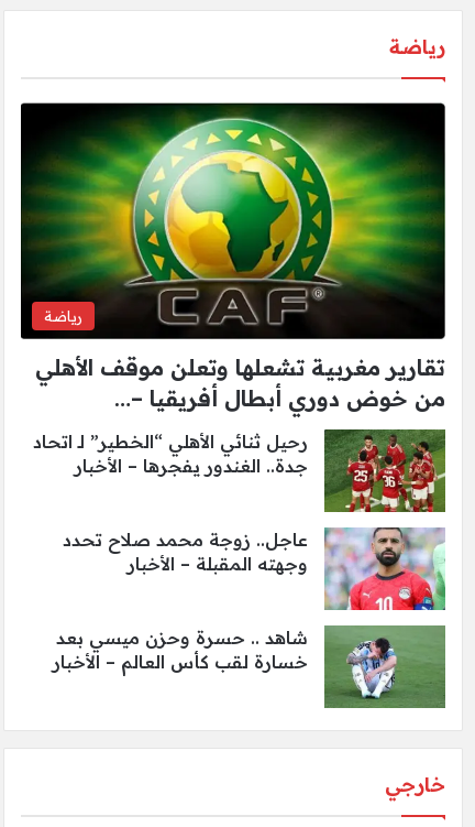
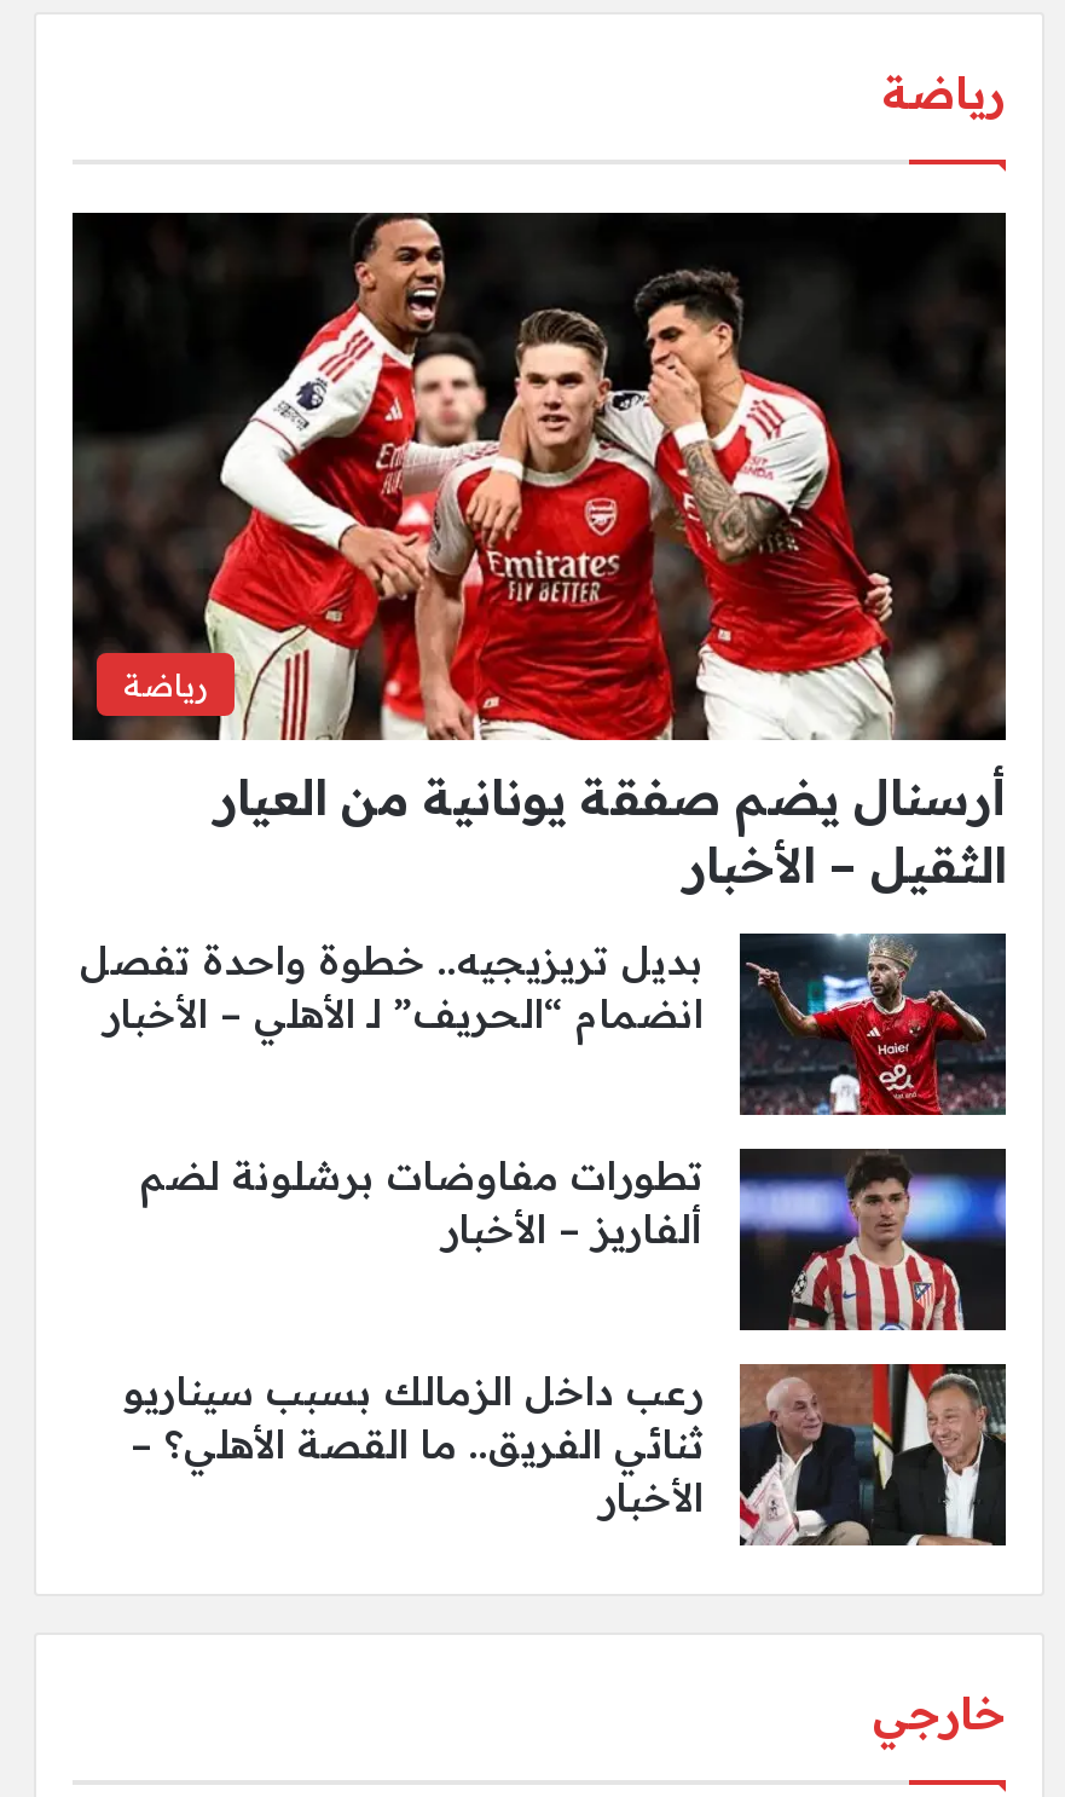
[21,101,445,412] [image] | تقارير مغربية تشعلها وتعلن موقف الأهلي | من خوض دوري أبطال أفريقيا –… -> [70,210,1008,894] [image] | أرسنال يضم صفقة يونانية من العيار | الثقيل – الأخبار
[33,428,446,513] [image] | رحيل ثنائي الأهلي “الخطير” لـ اتحاد | جدة.. الغندور يفجرها – الأخبار -> [80,934,1008,1117] [image] | بديل تريزيجيه.. خطوة واحدة تفصل | انضمام “الحريف” لـ الأهلي – الأخبار
[63,527,446,611] [image] | عاجل.. زوجة محمد صلاح تحدد | وجهته المقبلة – الأخبار -> [140,1146,1008,1333] [image] | تطورات مفاوضات برشلونة لضم | ألفاريز – الأخبار
[53,624,446,709] [image] | شاهد .. حسرة وحزن ميسي بعد | خسارة لقب كأس العالم – الأخبار -> [123,1362,1008,1548] [image] | رعب داخل الزمالك بسبب سيناريو | ثنائي الفريق.. ما القصة الأهلي؟ – | الأخبار

